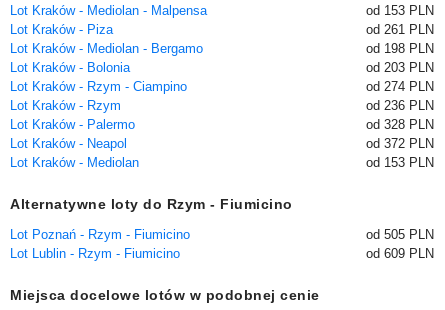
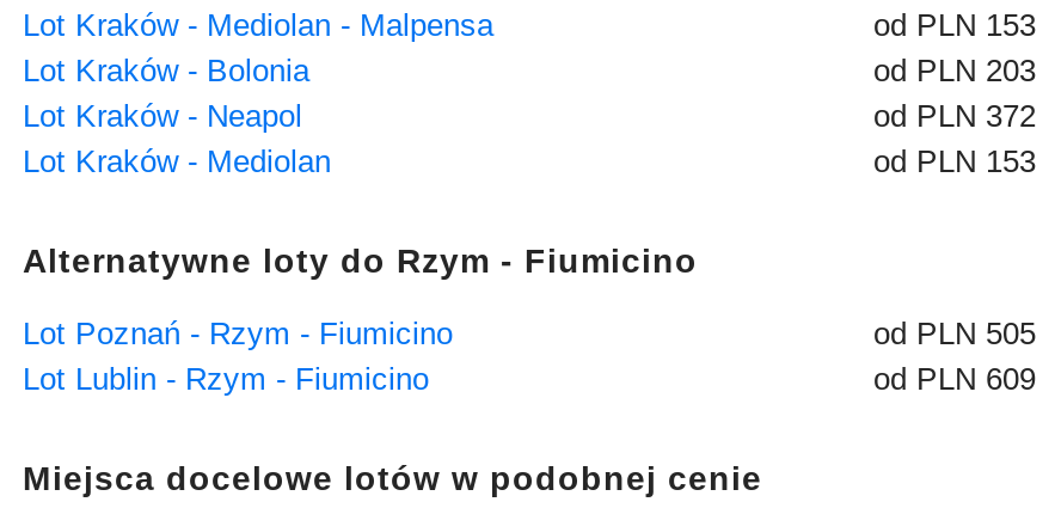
[10,2,434,55] od 153 PLN | Lot Kraków - Piza | od 261 PLN | Lot Kraków - Mediolan - Bergamo | od 198 PLN -> [873,6,1036,42] od PLN 153
[10,59,434,131] od 203 PLN | Lot Kraków - Rzym - Ciampino | od 274 PLN | Lot Kraków - Rzym | od 236 PLN | Lot Kraków - Palermo | od 328 PLN -> [873,51,1036,87] od PLN 203
[366,135,434,150] od 372 PLN -> [873,97,1036,133] od PLN 372
[366,154,434,169] od 153 PLN -> [873,142,1036,178] od PLN 153
[366,226,434,241] od 505 PLN -> [873,314,1036,350] od PLN 505
[366,245,434,260] od 609 PLN -> [873,360,1036,396] od PLN 609

